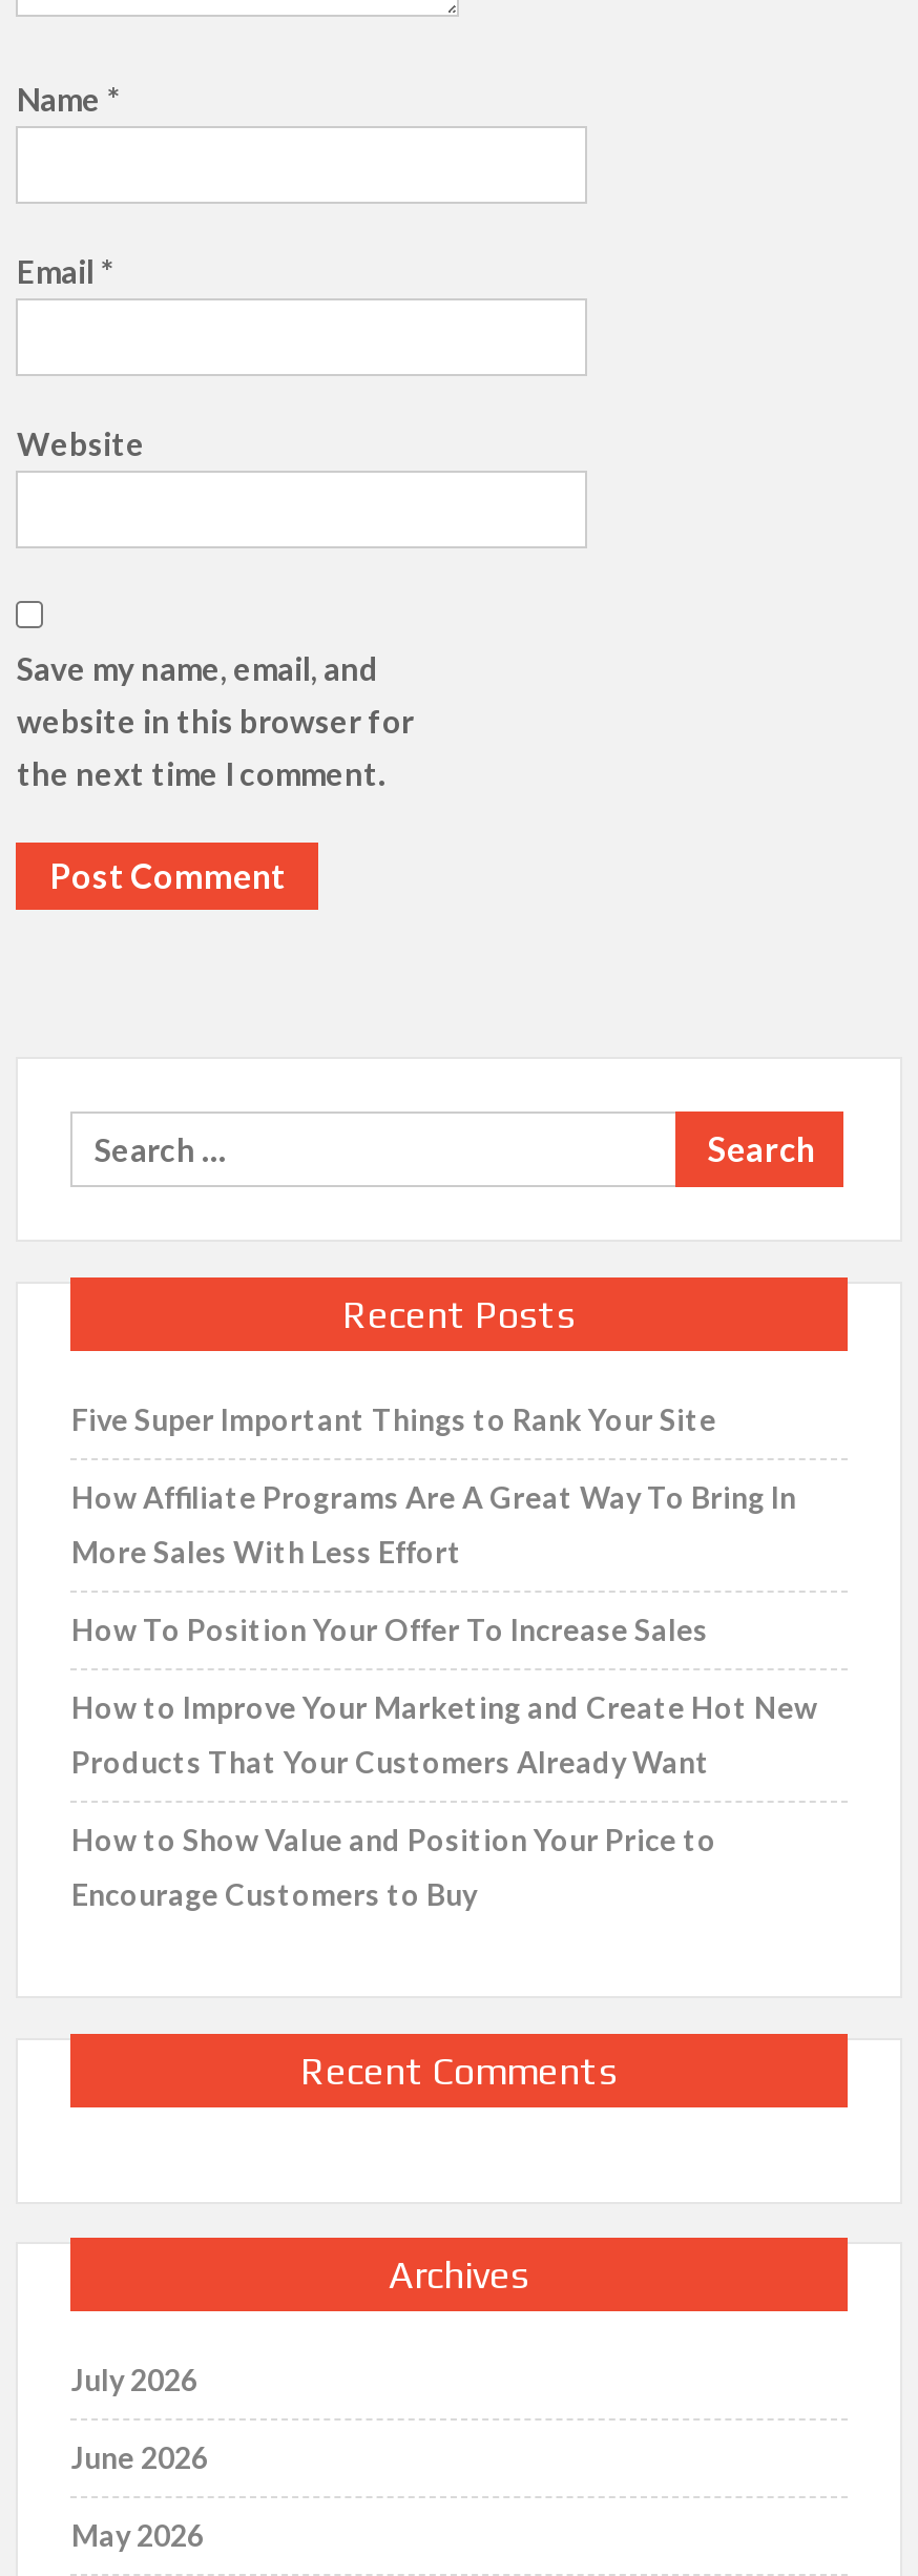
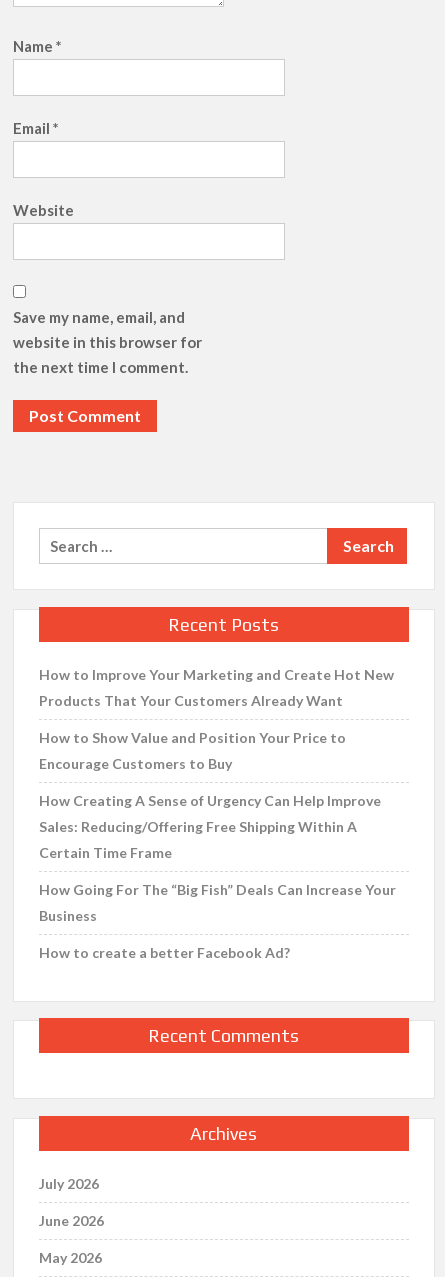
[71,1401,796,1647] Five Super Important Things to Rank Your Site | How Affiliate Programs Are A Great Way To Bring In | More Sales With Less Effort | How To Position Your Offer To Increase Sales -> none
moved [71,1689,817,1911] -> [39,666,394,772]: How to Improve Your Marketing and Create Hot New | Products That Your Customers Already Want | How to Show Value and Position Your Price to | Encourage Customers to Buy
none -> [39,792,396,961] How Creating A Sense of Urgency Can Help Improve | Sales: Reducing/Offering Free Shipping Within A | Certain Time Frame | How Going For The “Big Fish” Deals Can Increase Your | Business | How to create a better Facebook Ad?

